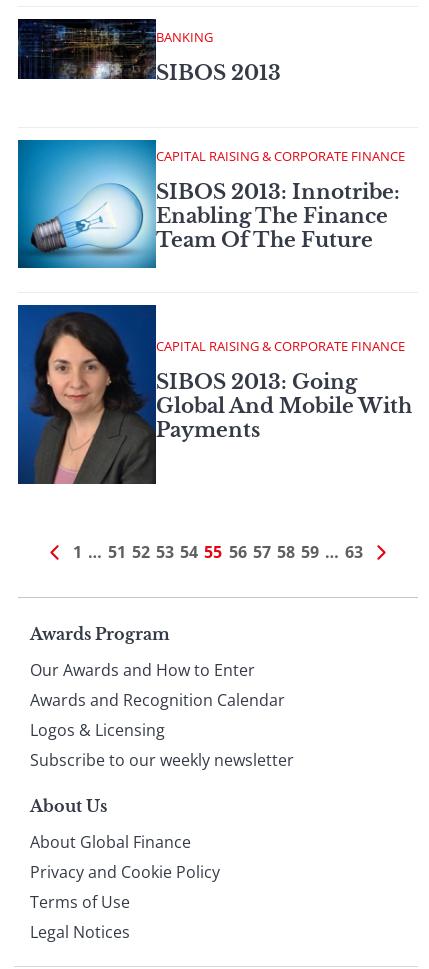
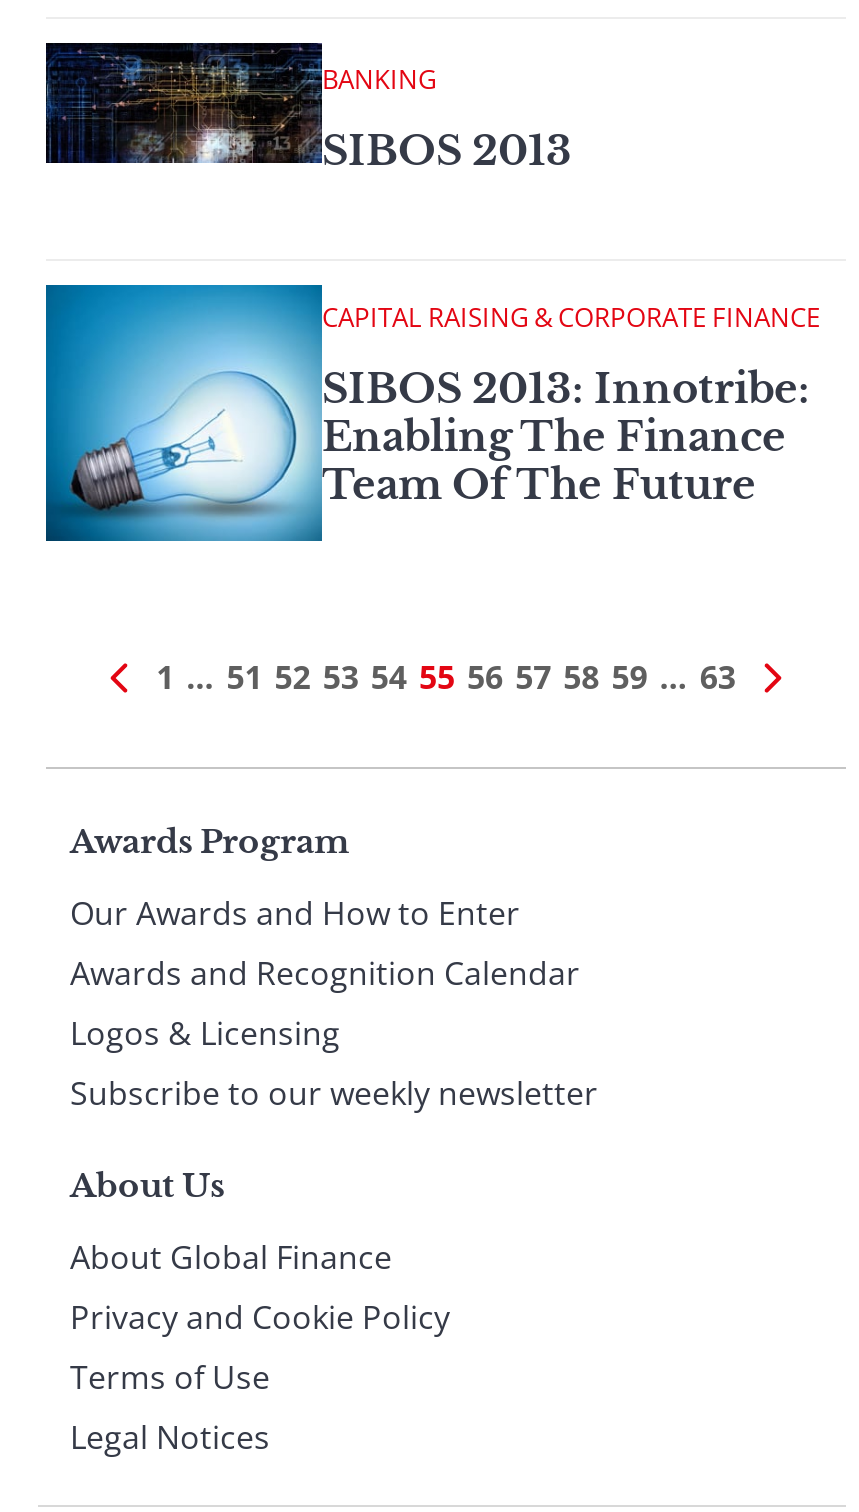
[17,304,412,485] [image] | CAPITAL RAISING & CORPORATE FINANCE | SIBOS 2013: Going | Global And Mobile With | Payments -> none

